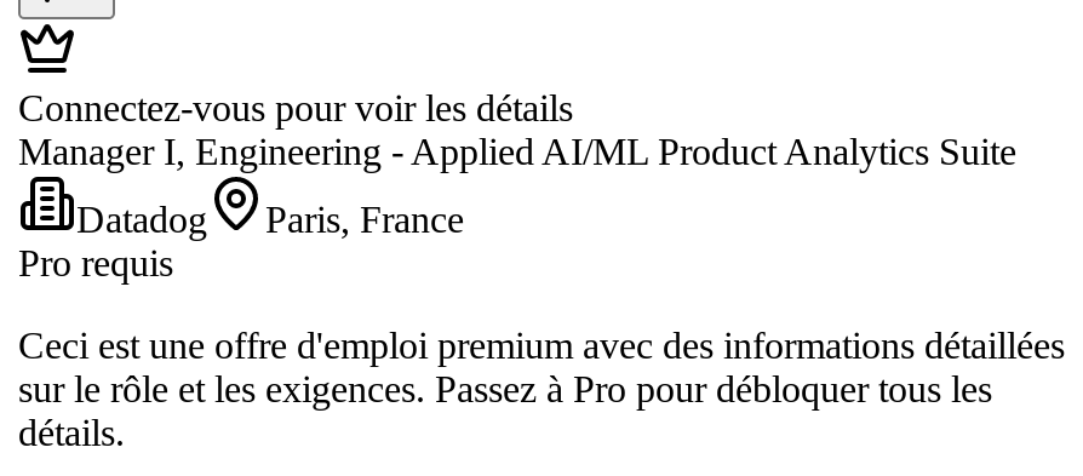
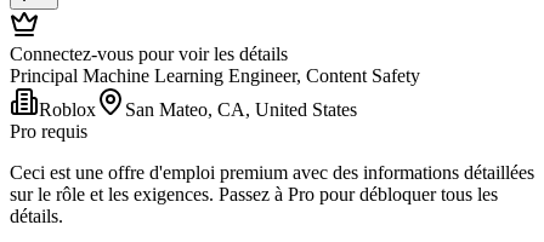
[18,130,1016,171] Manager I, Engineering - Applied AI/ML Product Analytics Suite -> [10,65,420,85] Principal Machine Learning Engineer, Content Safety
[76,198,464,239] Datadog | Paris, France -> [39,99,357,119] Roblox | San Mateo, CA, United States

